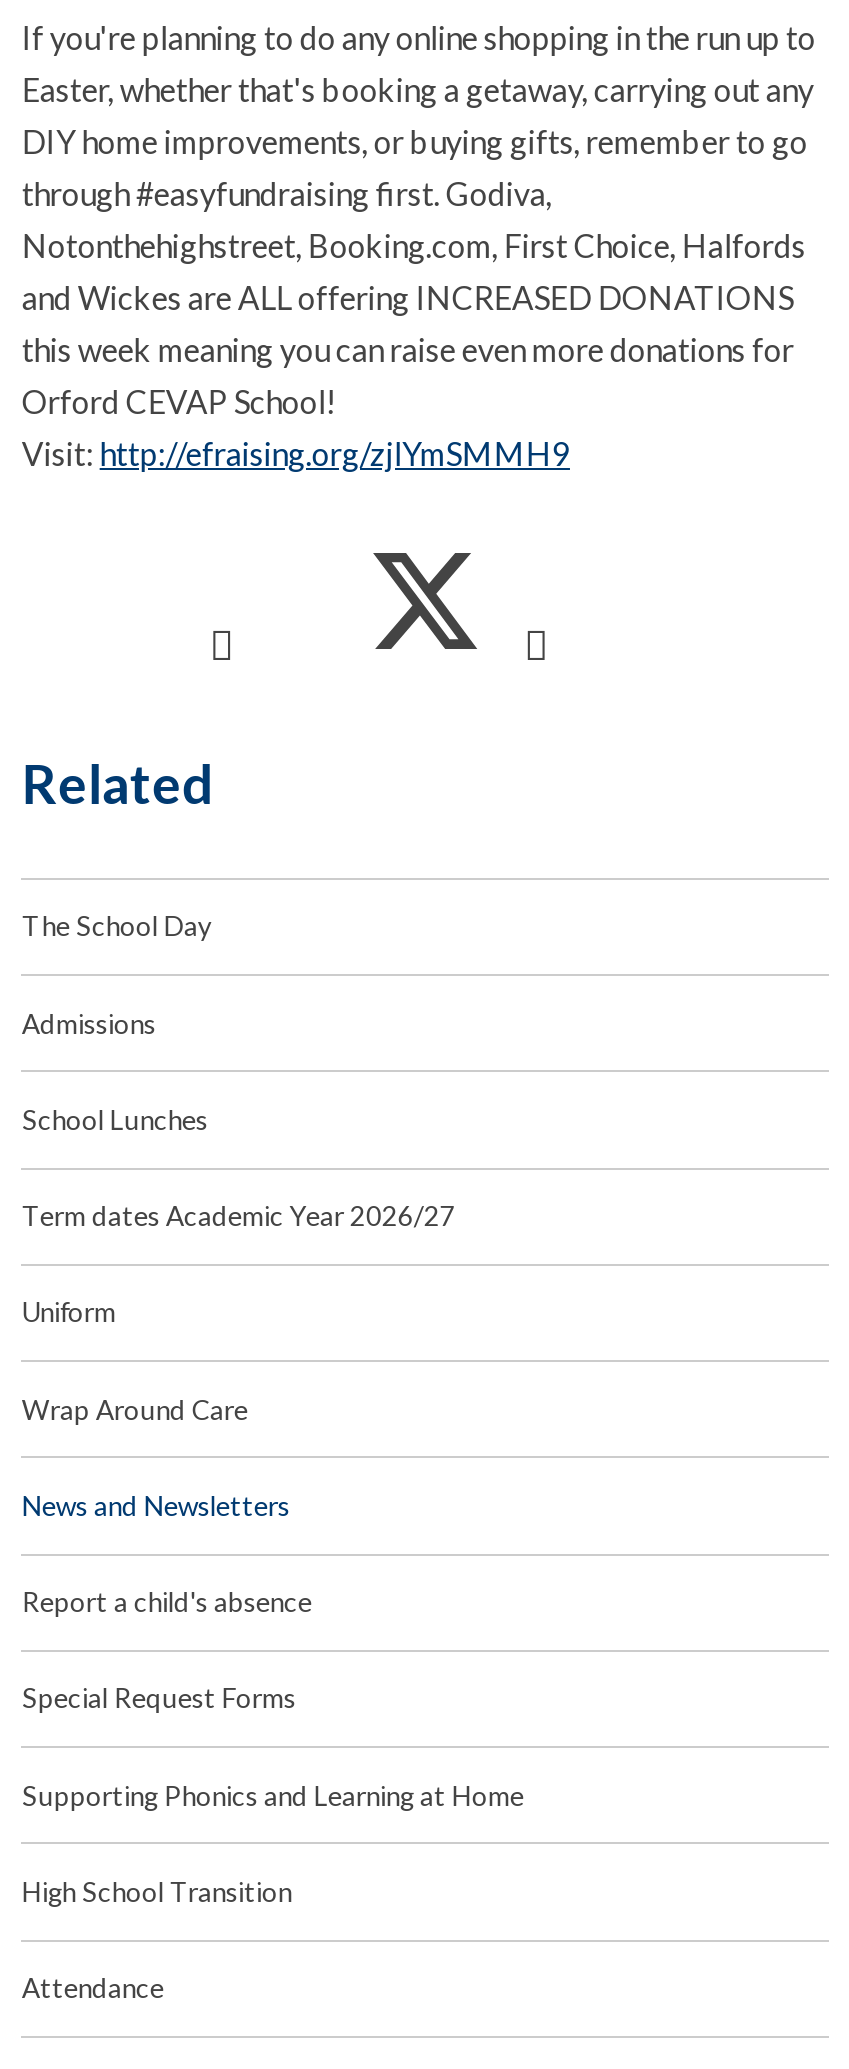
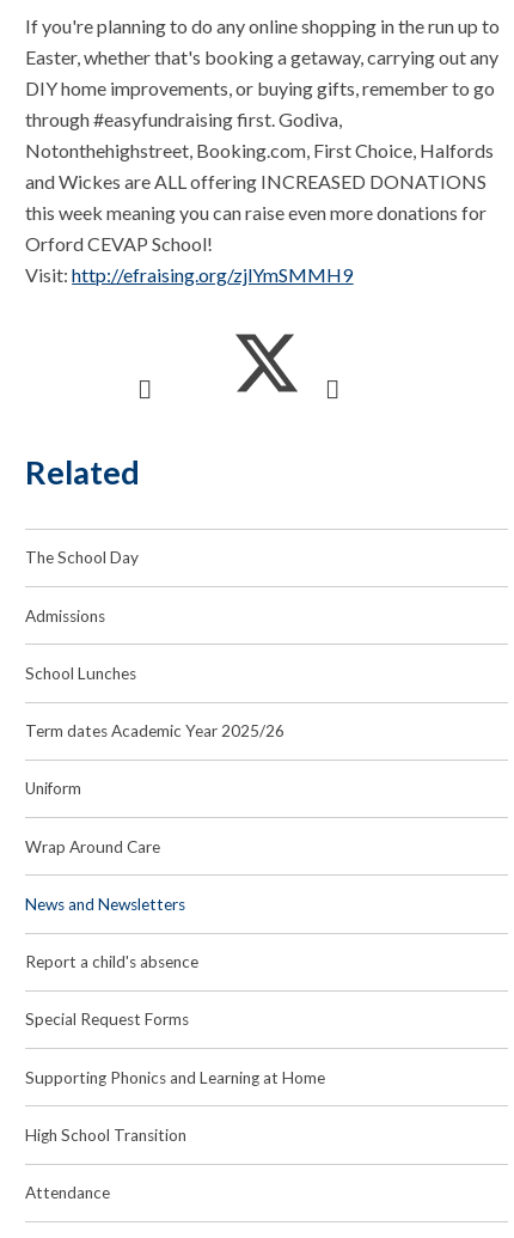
[22,1200,456,1232] Term dates Academic Year 2026/27 -> [26,721,285,741] Term dates Academic Year 2025/26

